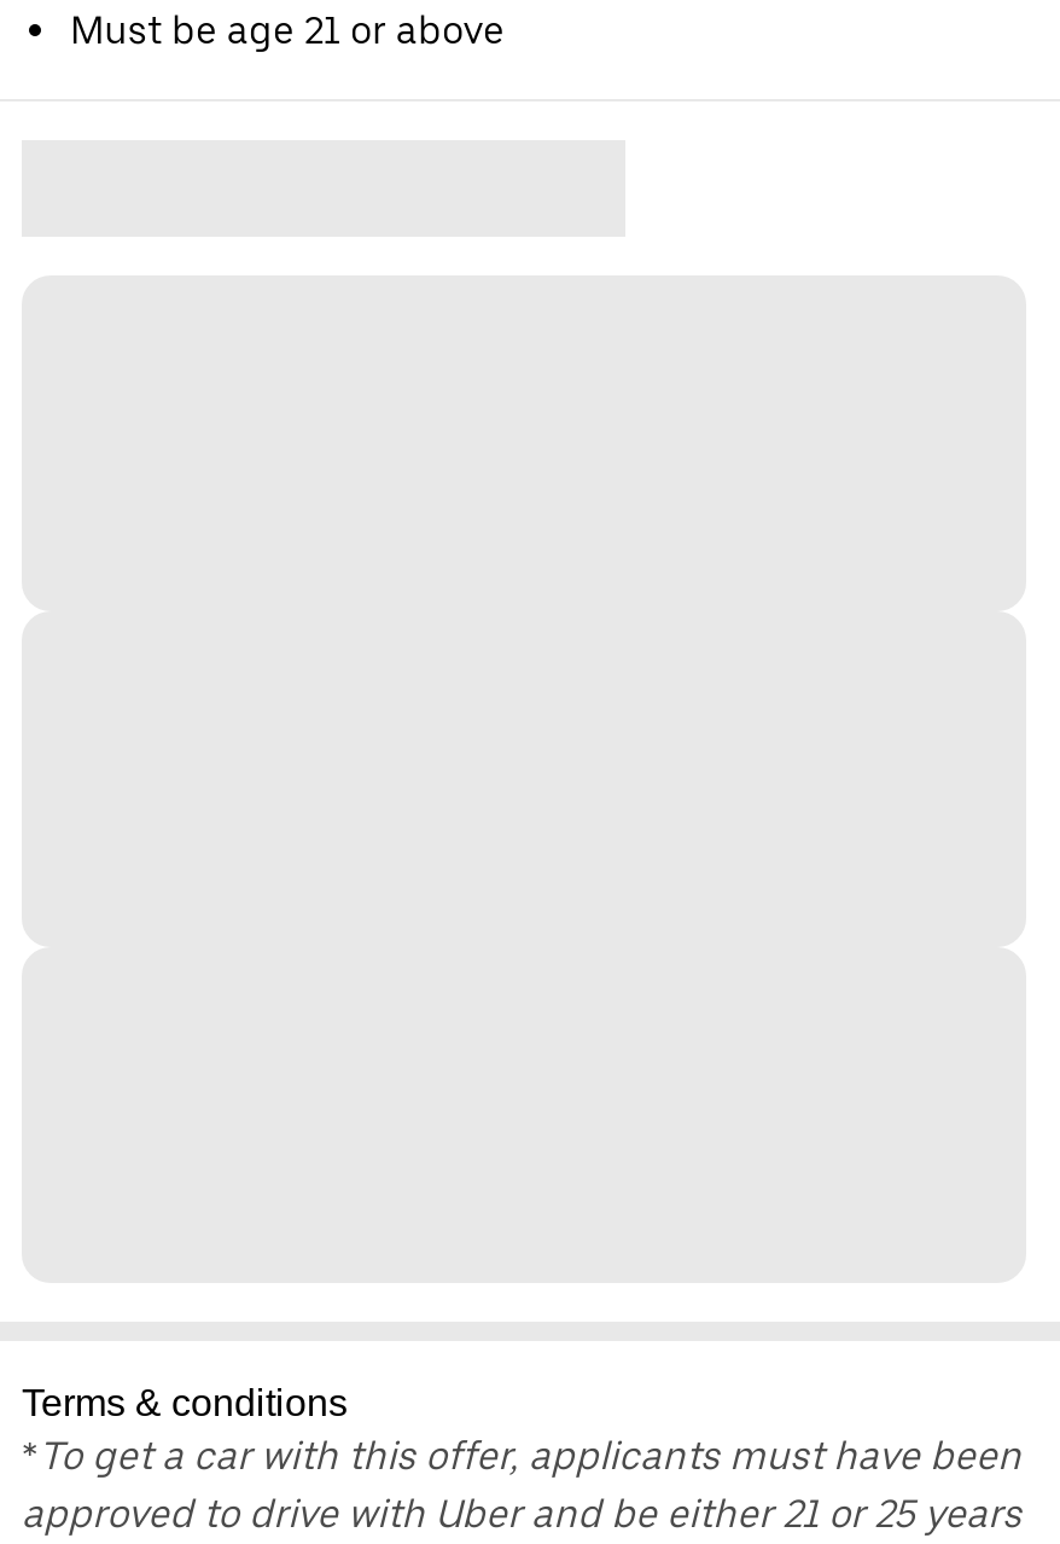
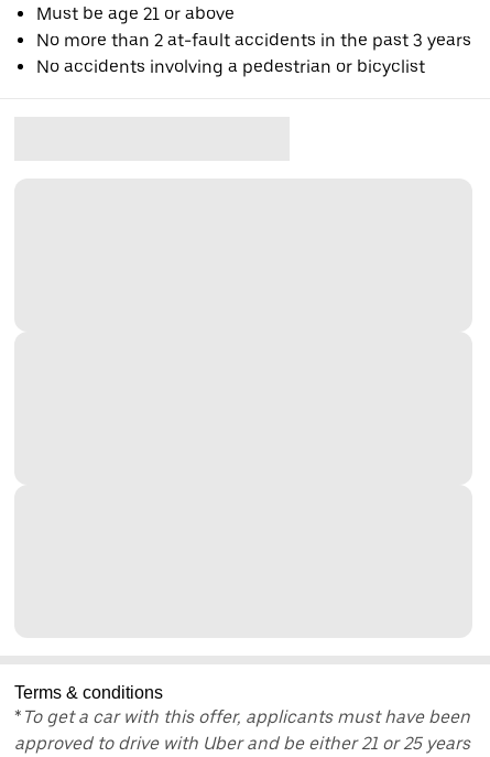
none -> [36,30,471,77] No more than 2 at-fault accidents in the past 3 years | No accidents involving a pedestrian or bicyclist

